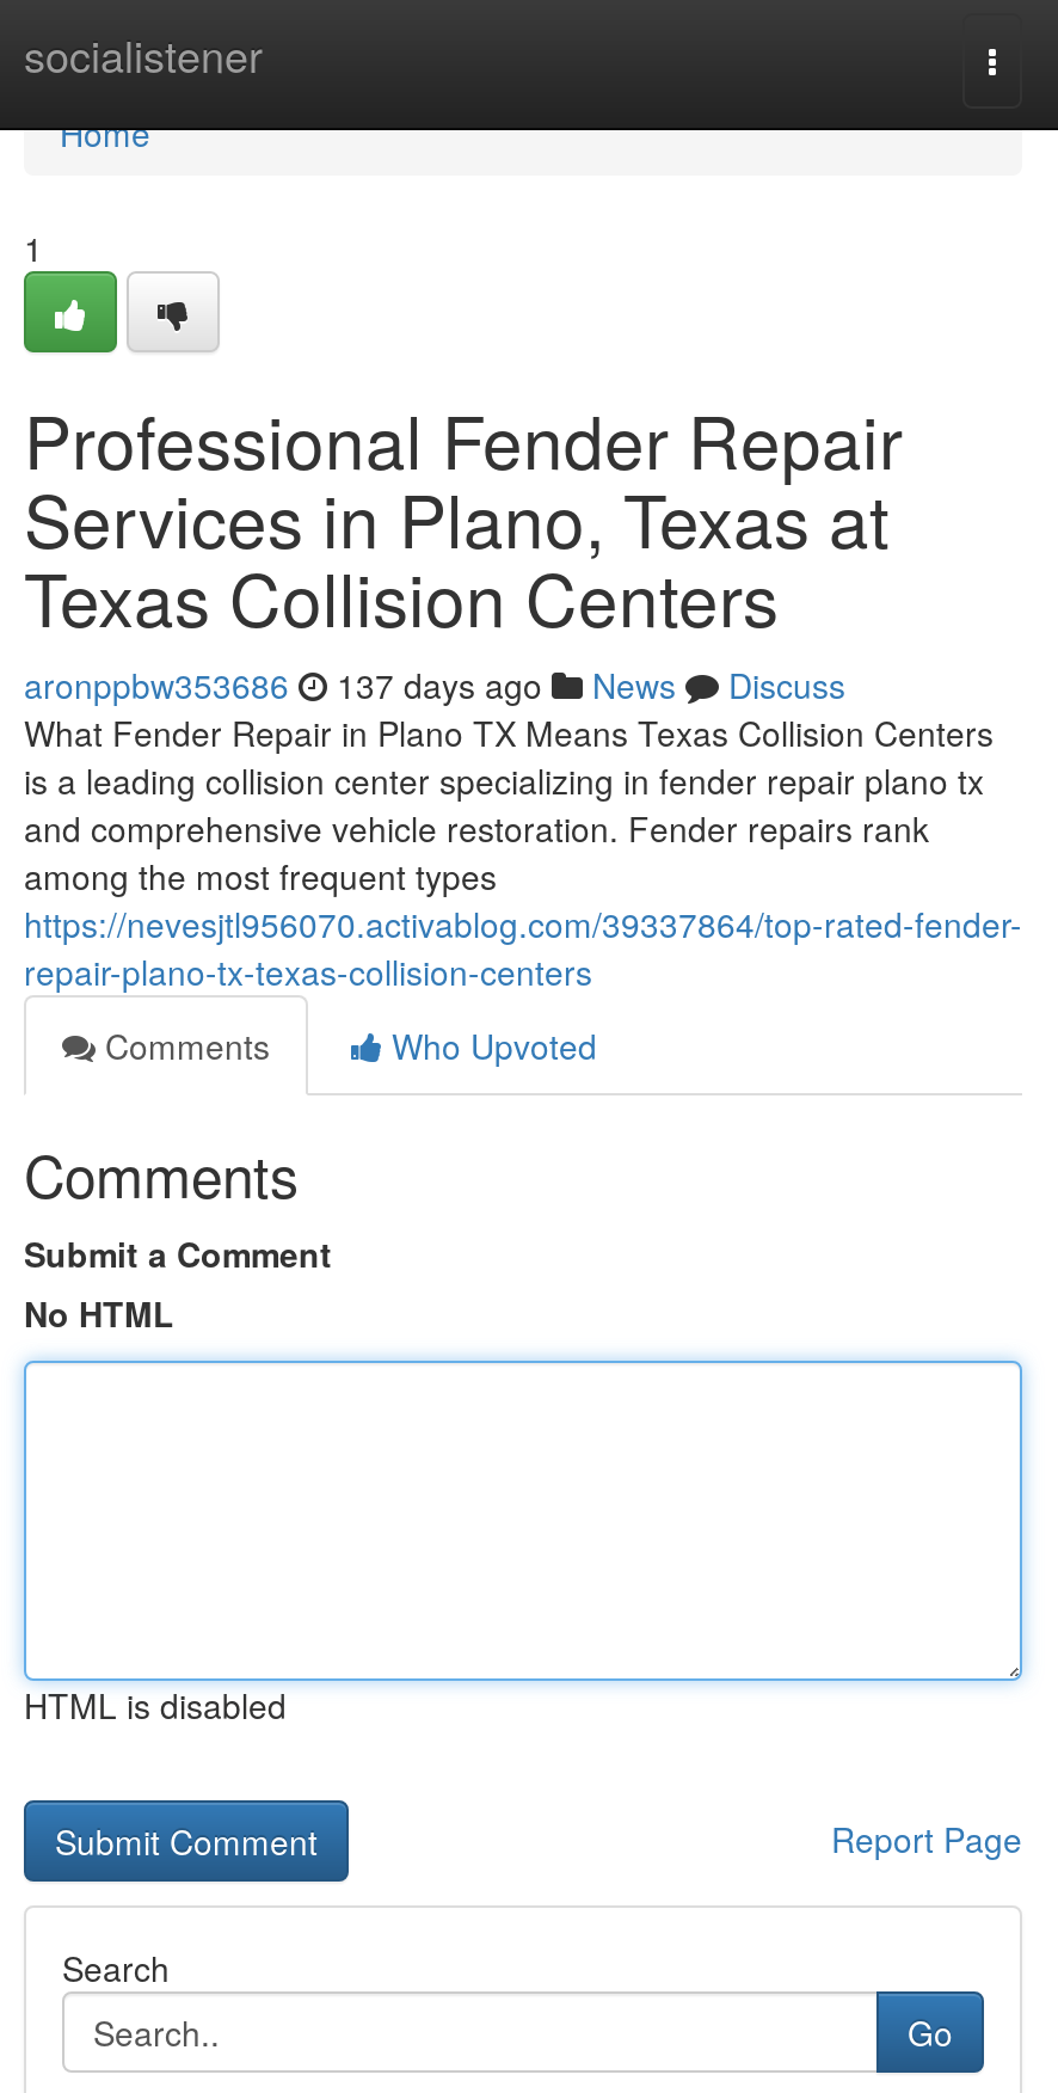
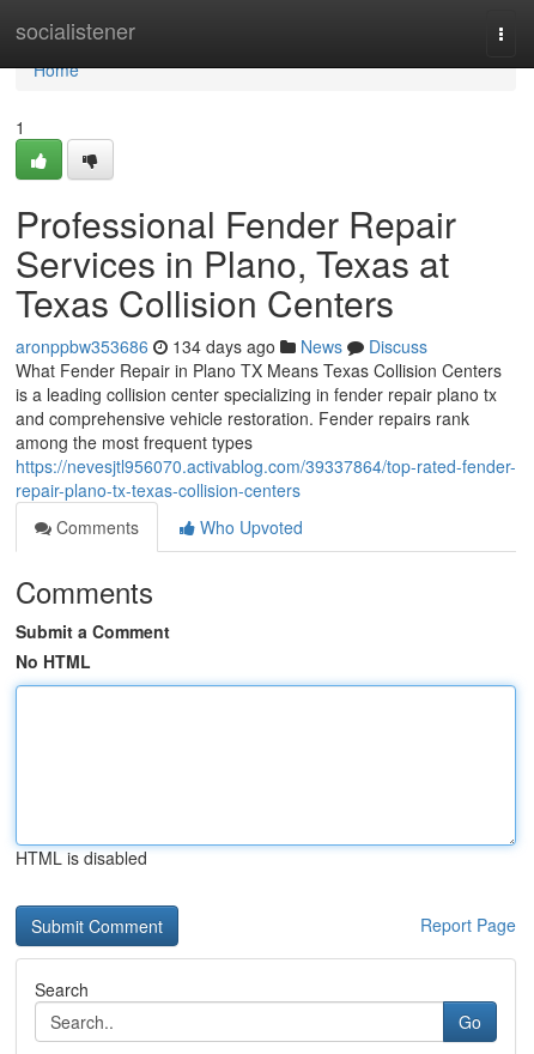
[24,661,845,708] aronppbw353686 137 days ago News Discuss -> [16,334,427,358] aronppbw353686 134 days ago News Discuss

